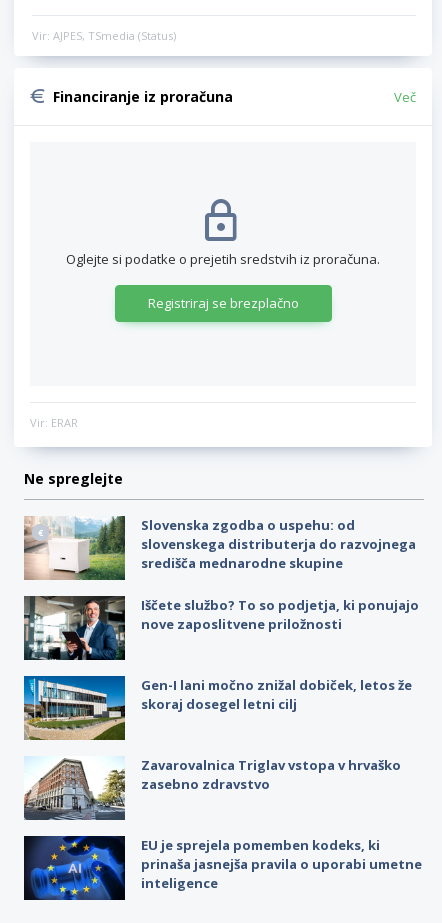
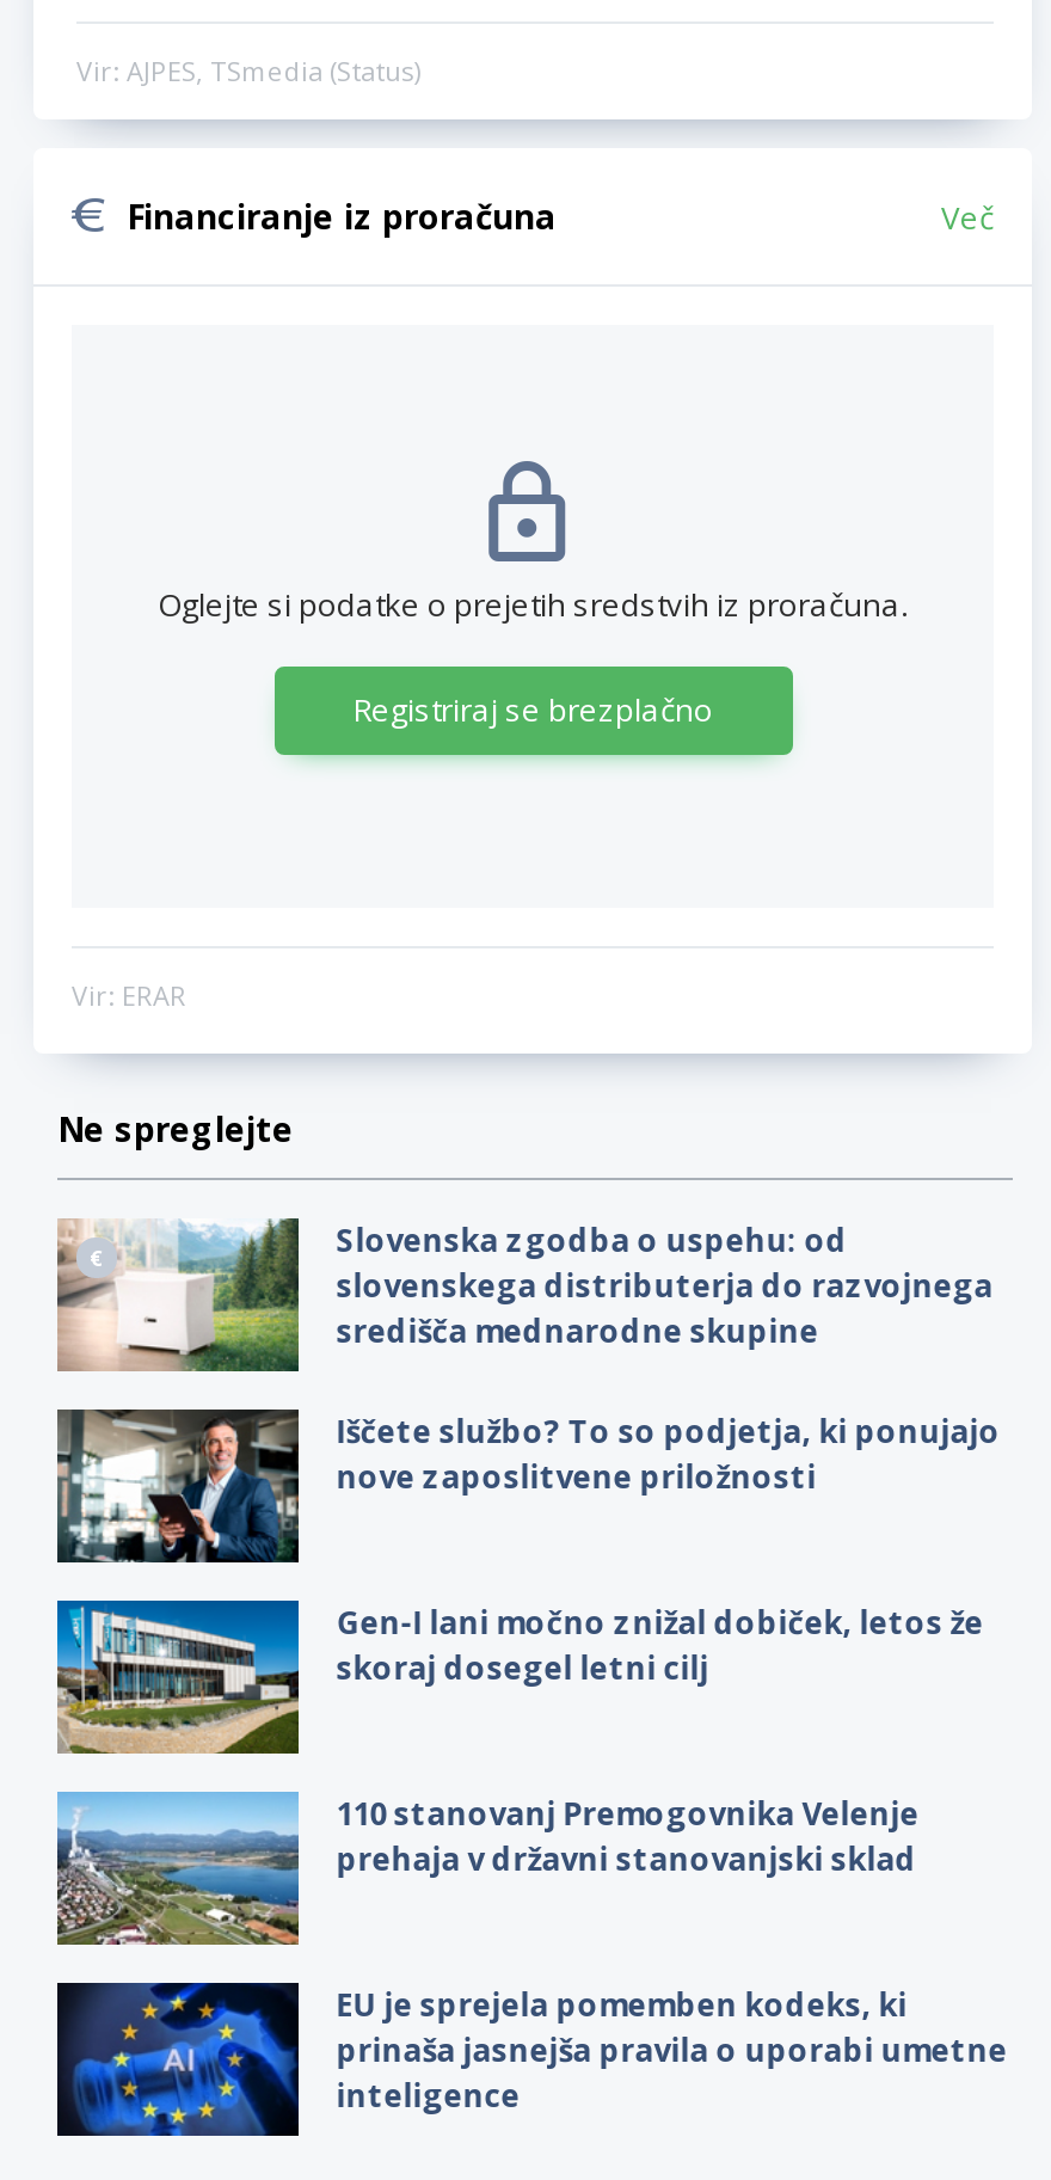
[24,755,401,821] [image] | Zavarovalnica Triglav vstopa v hrvaško | zasebno zdravstvo -> [55,1789,919,1947] [image] | 110 stanovanj Premogovnika Velenje | prehaja v državni stanovanjski sklad

